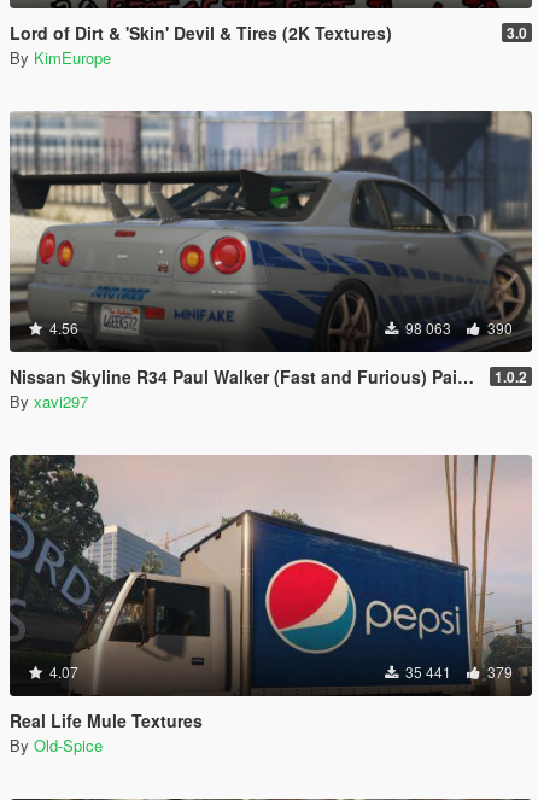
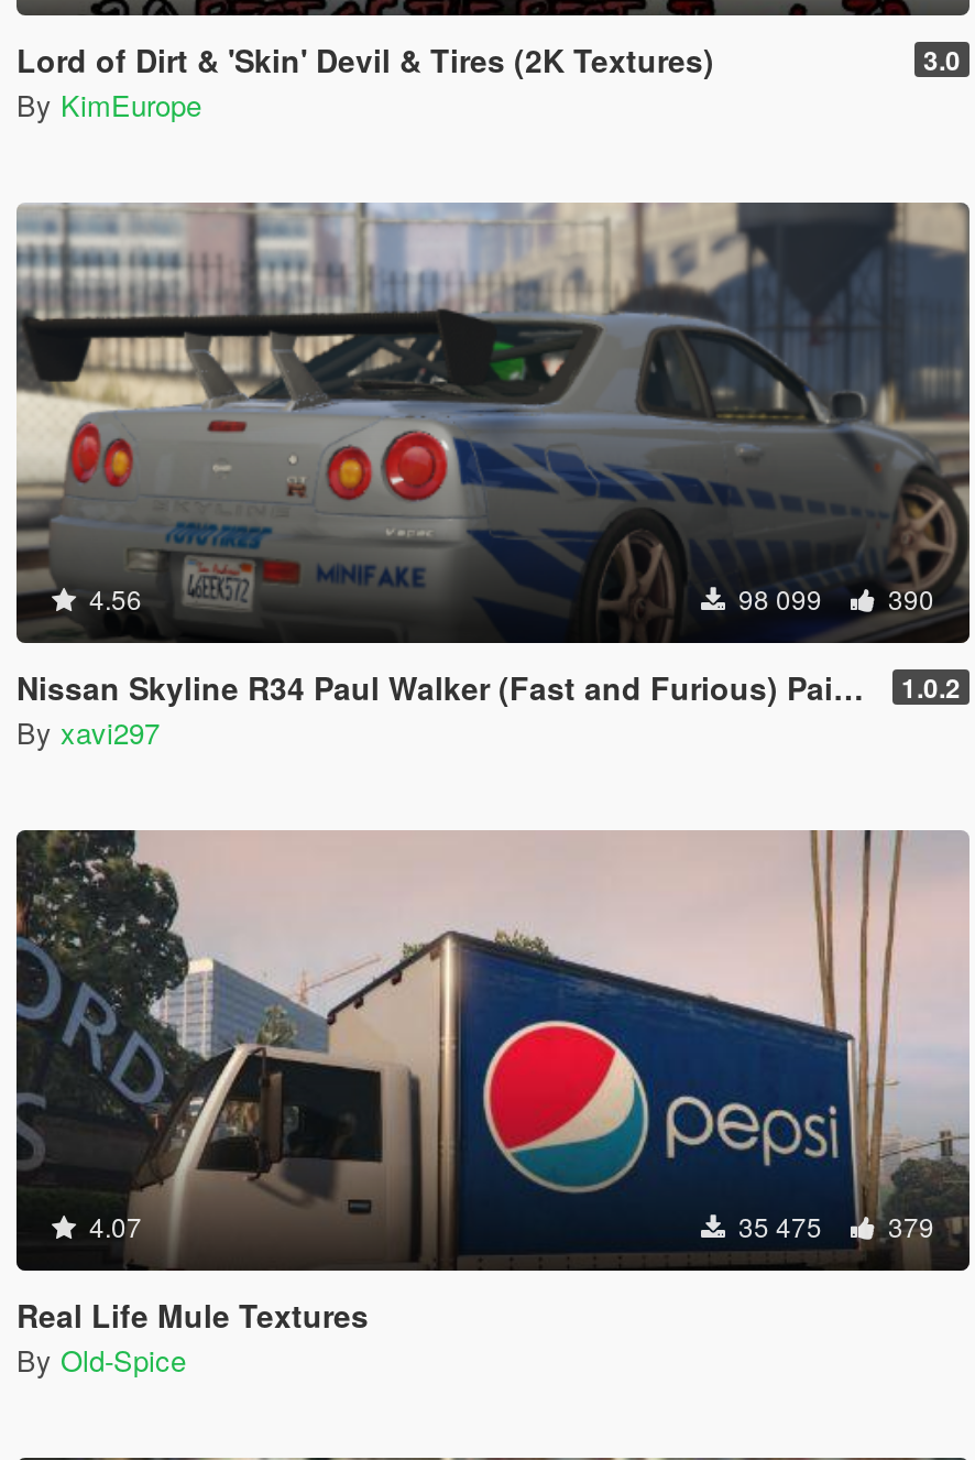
[402,317,513,338] 98 063 390 -> [732,579,934,617] 98 099 390
[402,661,513,682] 35 441 379 -> [732,1207,934,1244] 35 475 379

